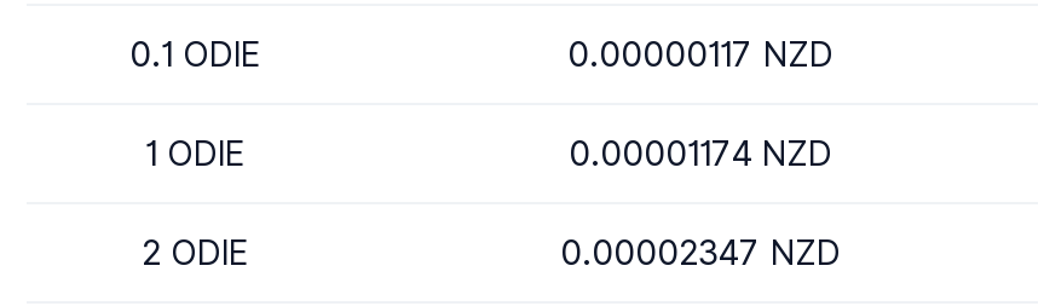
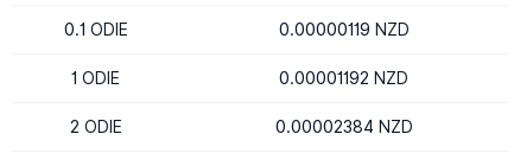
[567,33,834,74] 0.00000117 NZD -> [278,19,409,39] 0.00000119 NZD
[569,132,832,173] 0.00001174 NZD -> [279,68,408,88] 0.00001192 NZD
[560,231,841,272] 0.00002347 NZD -> [275,116,413,136] 0.00002384 NZD

